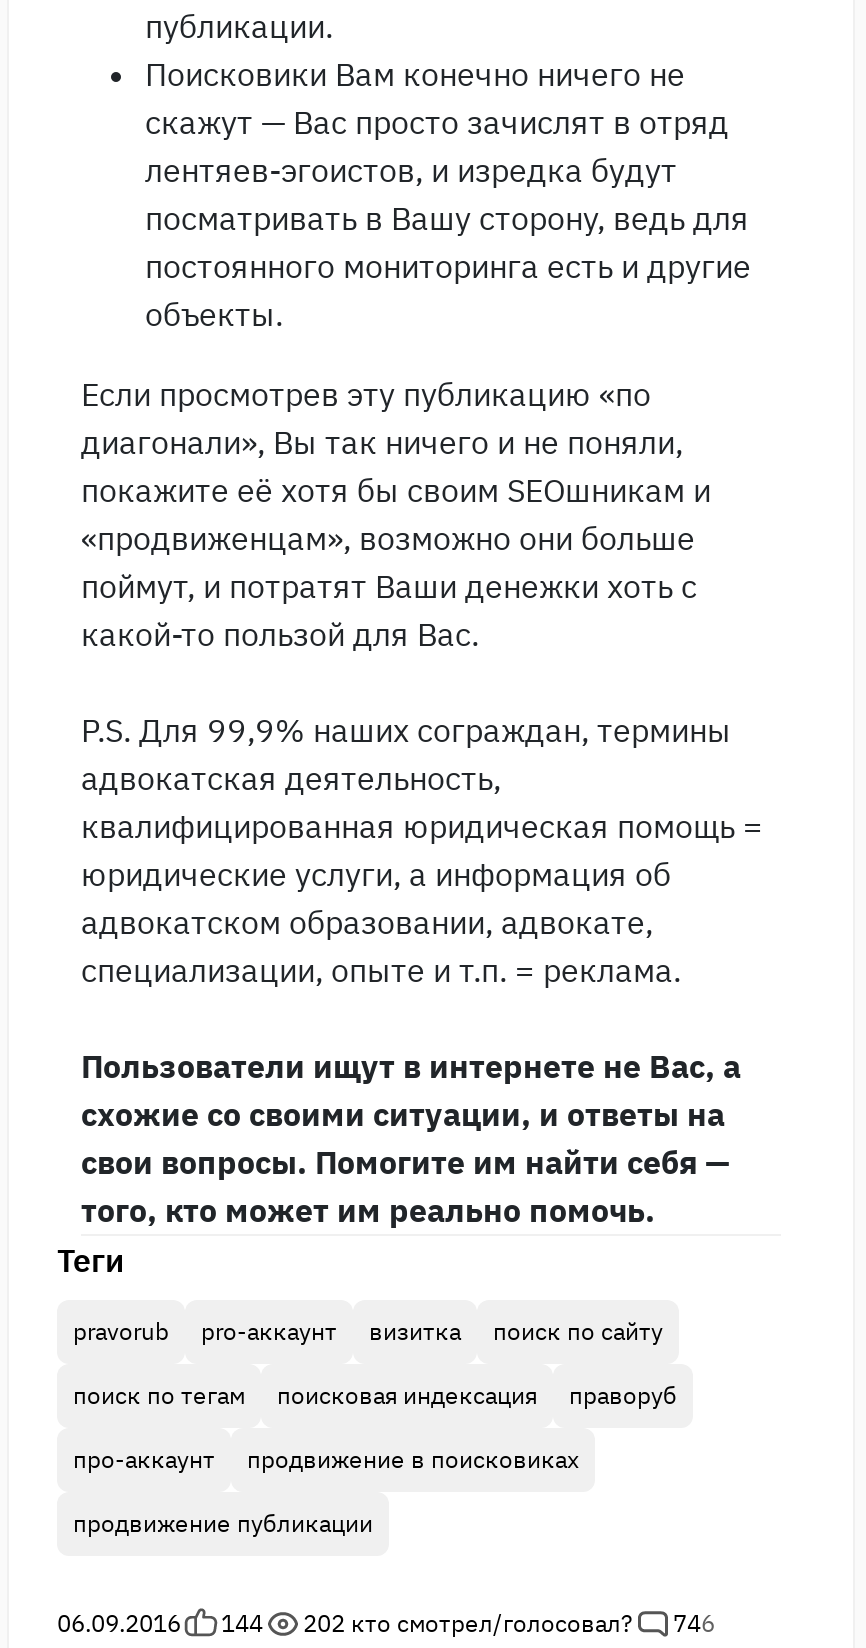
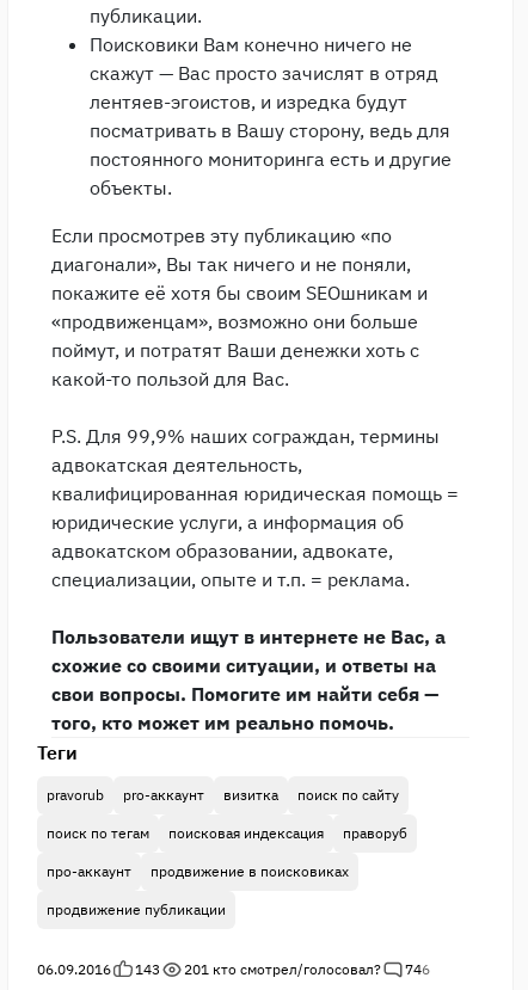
[221,1608,263,1638] 144 -> [135,960,160,978] 143
[303,1608,633,1638] 202 кто смотрел/голосовал? -> [184,960,381,978] 201 кто смотрел/голосовал?

